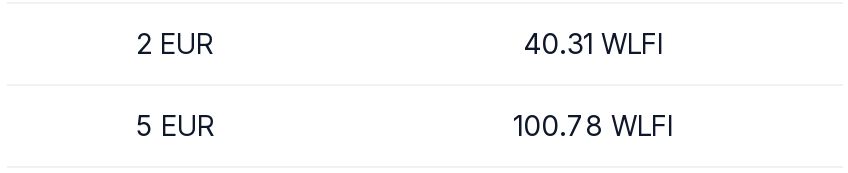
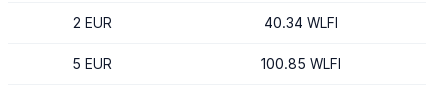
[523,26,663,60] 40.31 WLFI -> [264,14,338,31] 40.34 WLFI
[513,108,673,142] 100.78 WLFI -> [261,55,341,72] 100.85 WLFI

